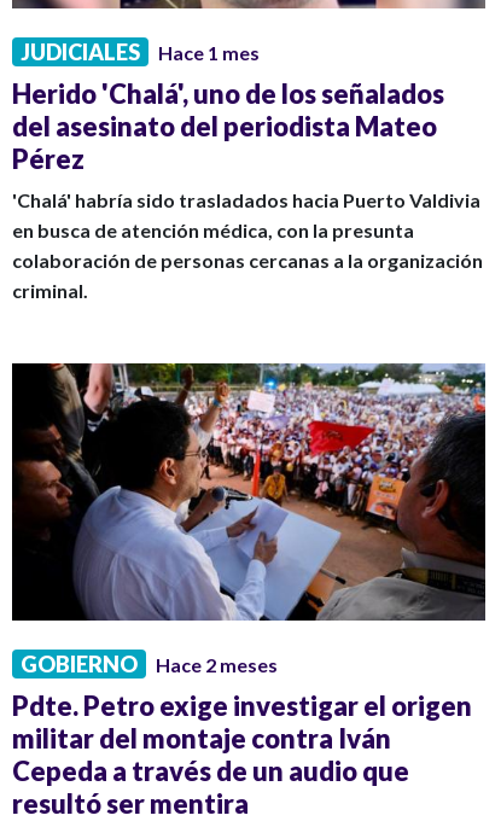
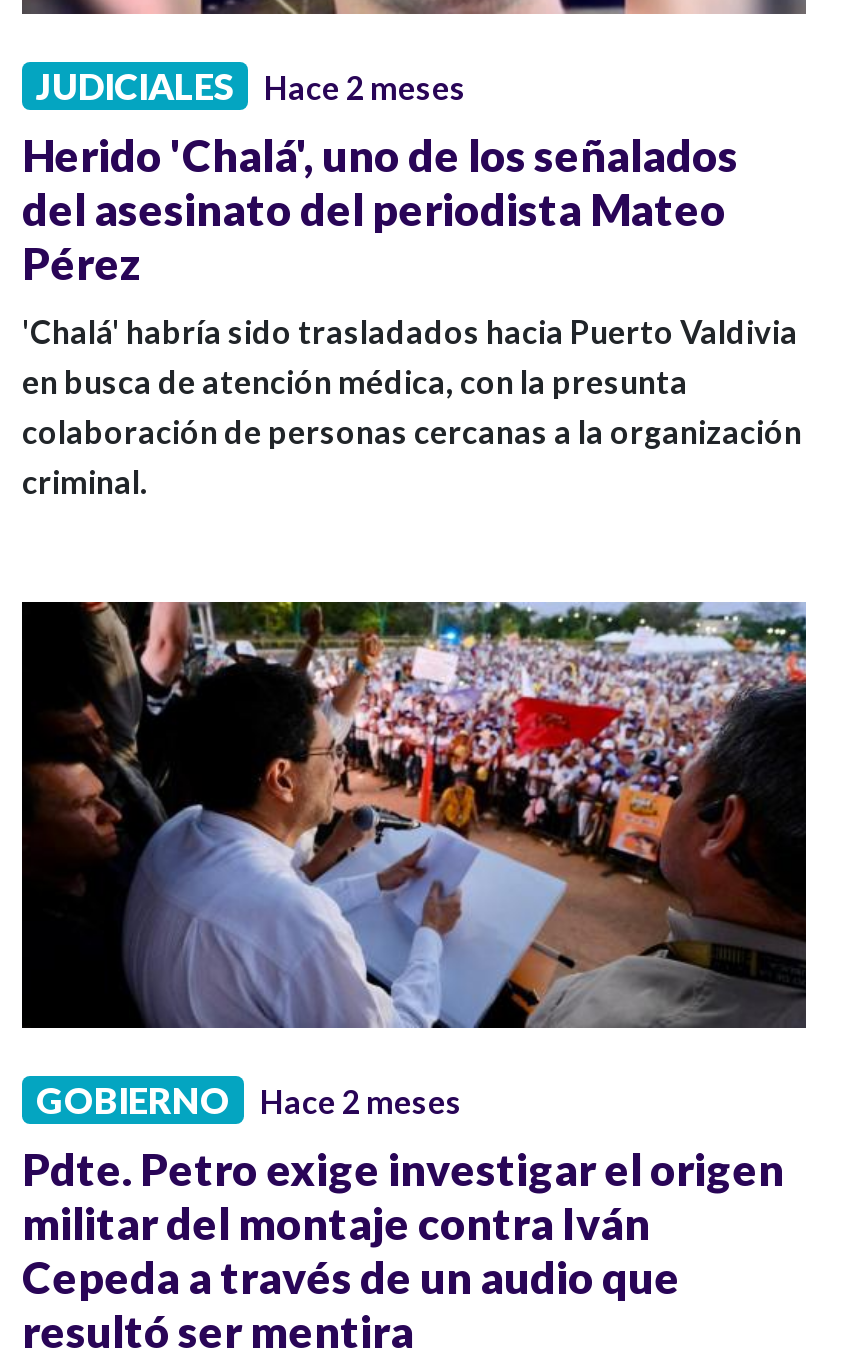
[21,39,260,66] JUDICIALES Hace 1 mes -> [36,65,466,109] JUDICIALES Hace 2 meses

